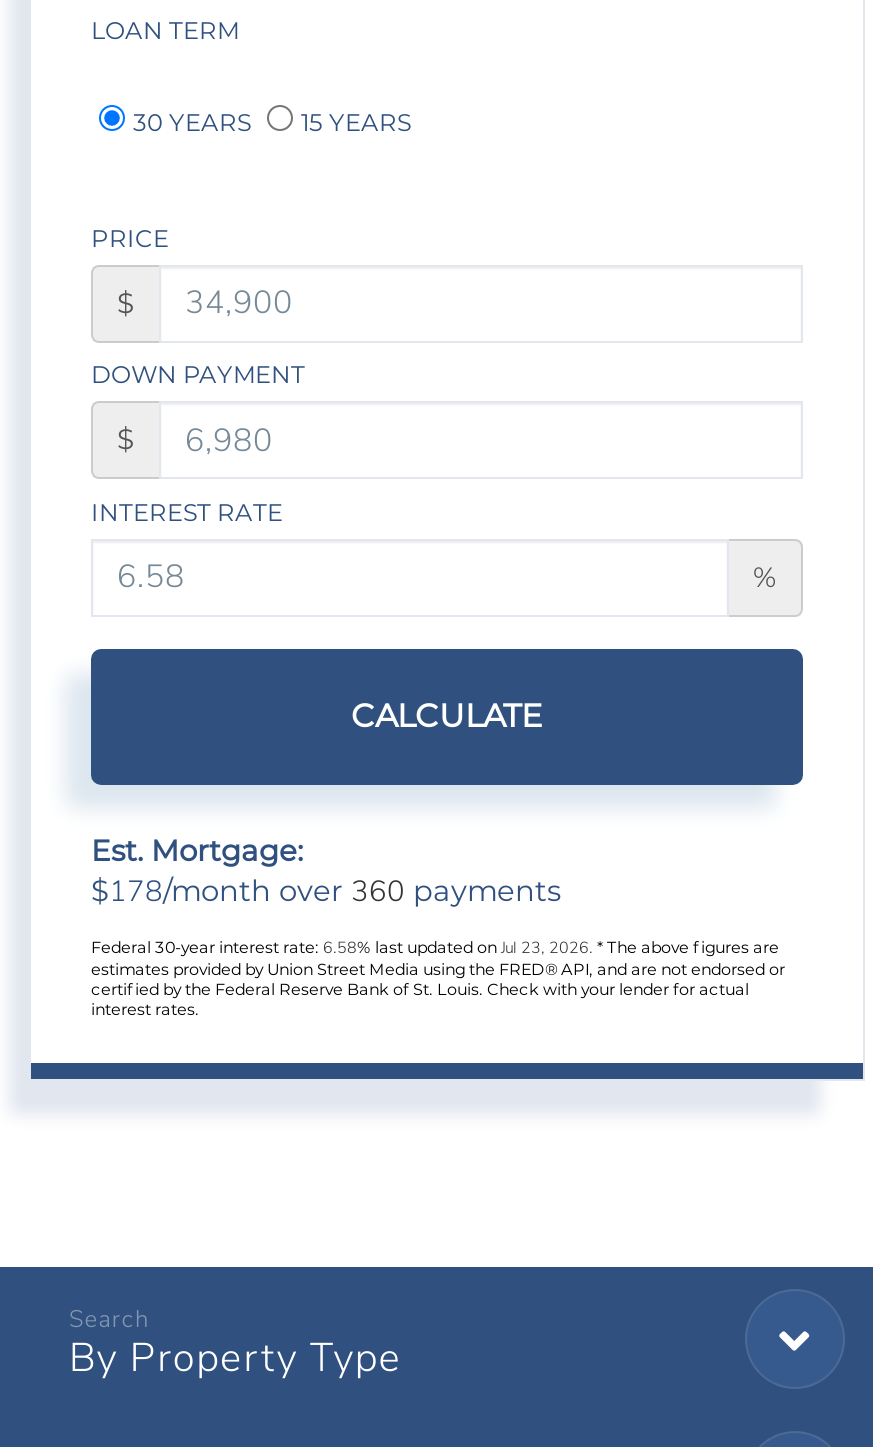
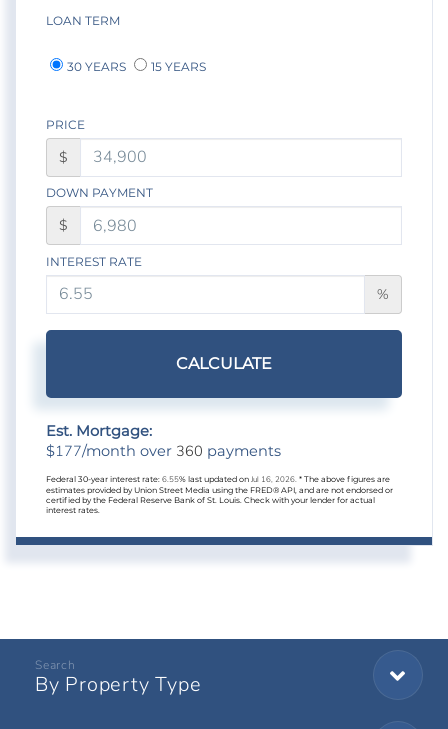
[91,872,561,912] $178/month over 360 payments -> [46,441,281,461] $177/month over 360 payments
[91,938,779,960] Federal 30-year interest rate: 6.58% last updated on Jul 23, 2026. * The above figures are -> [46,474,390,485] Federal 30-year interest rate: 6.55% last updated on Jul 16, 2026. * The above figures are

